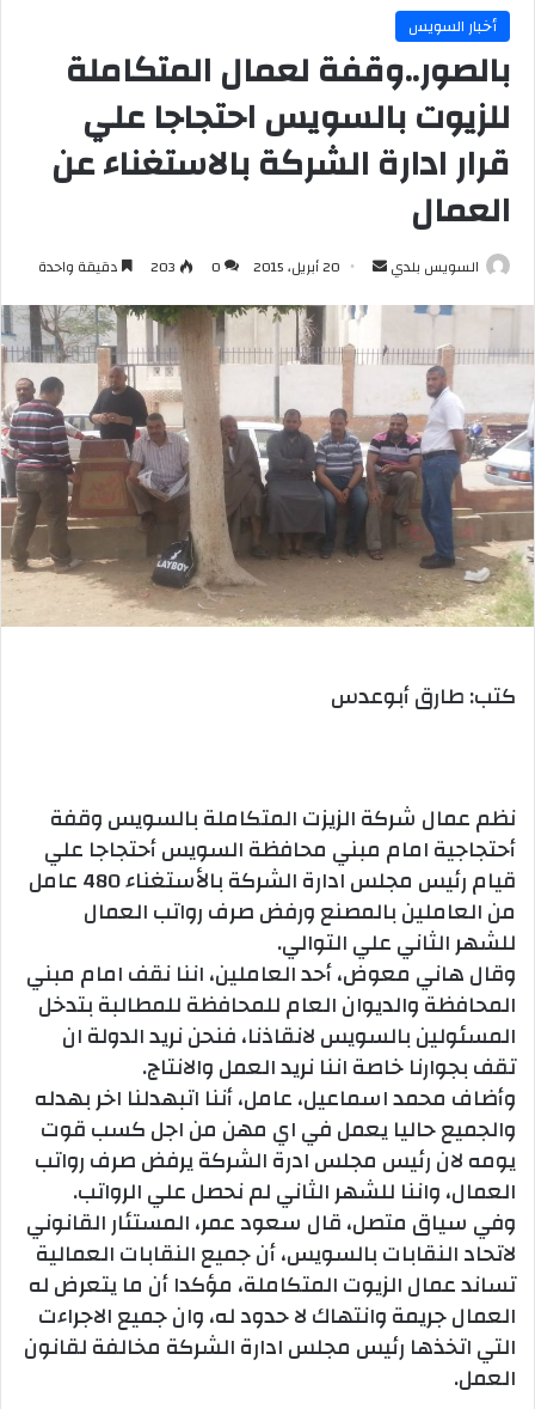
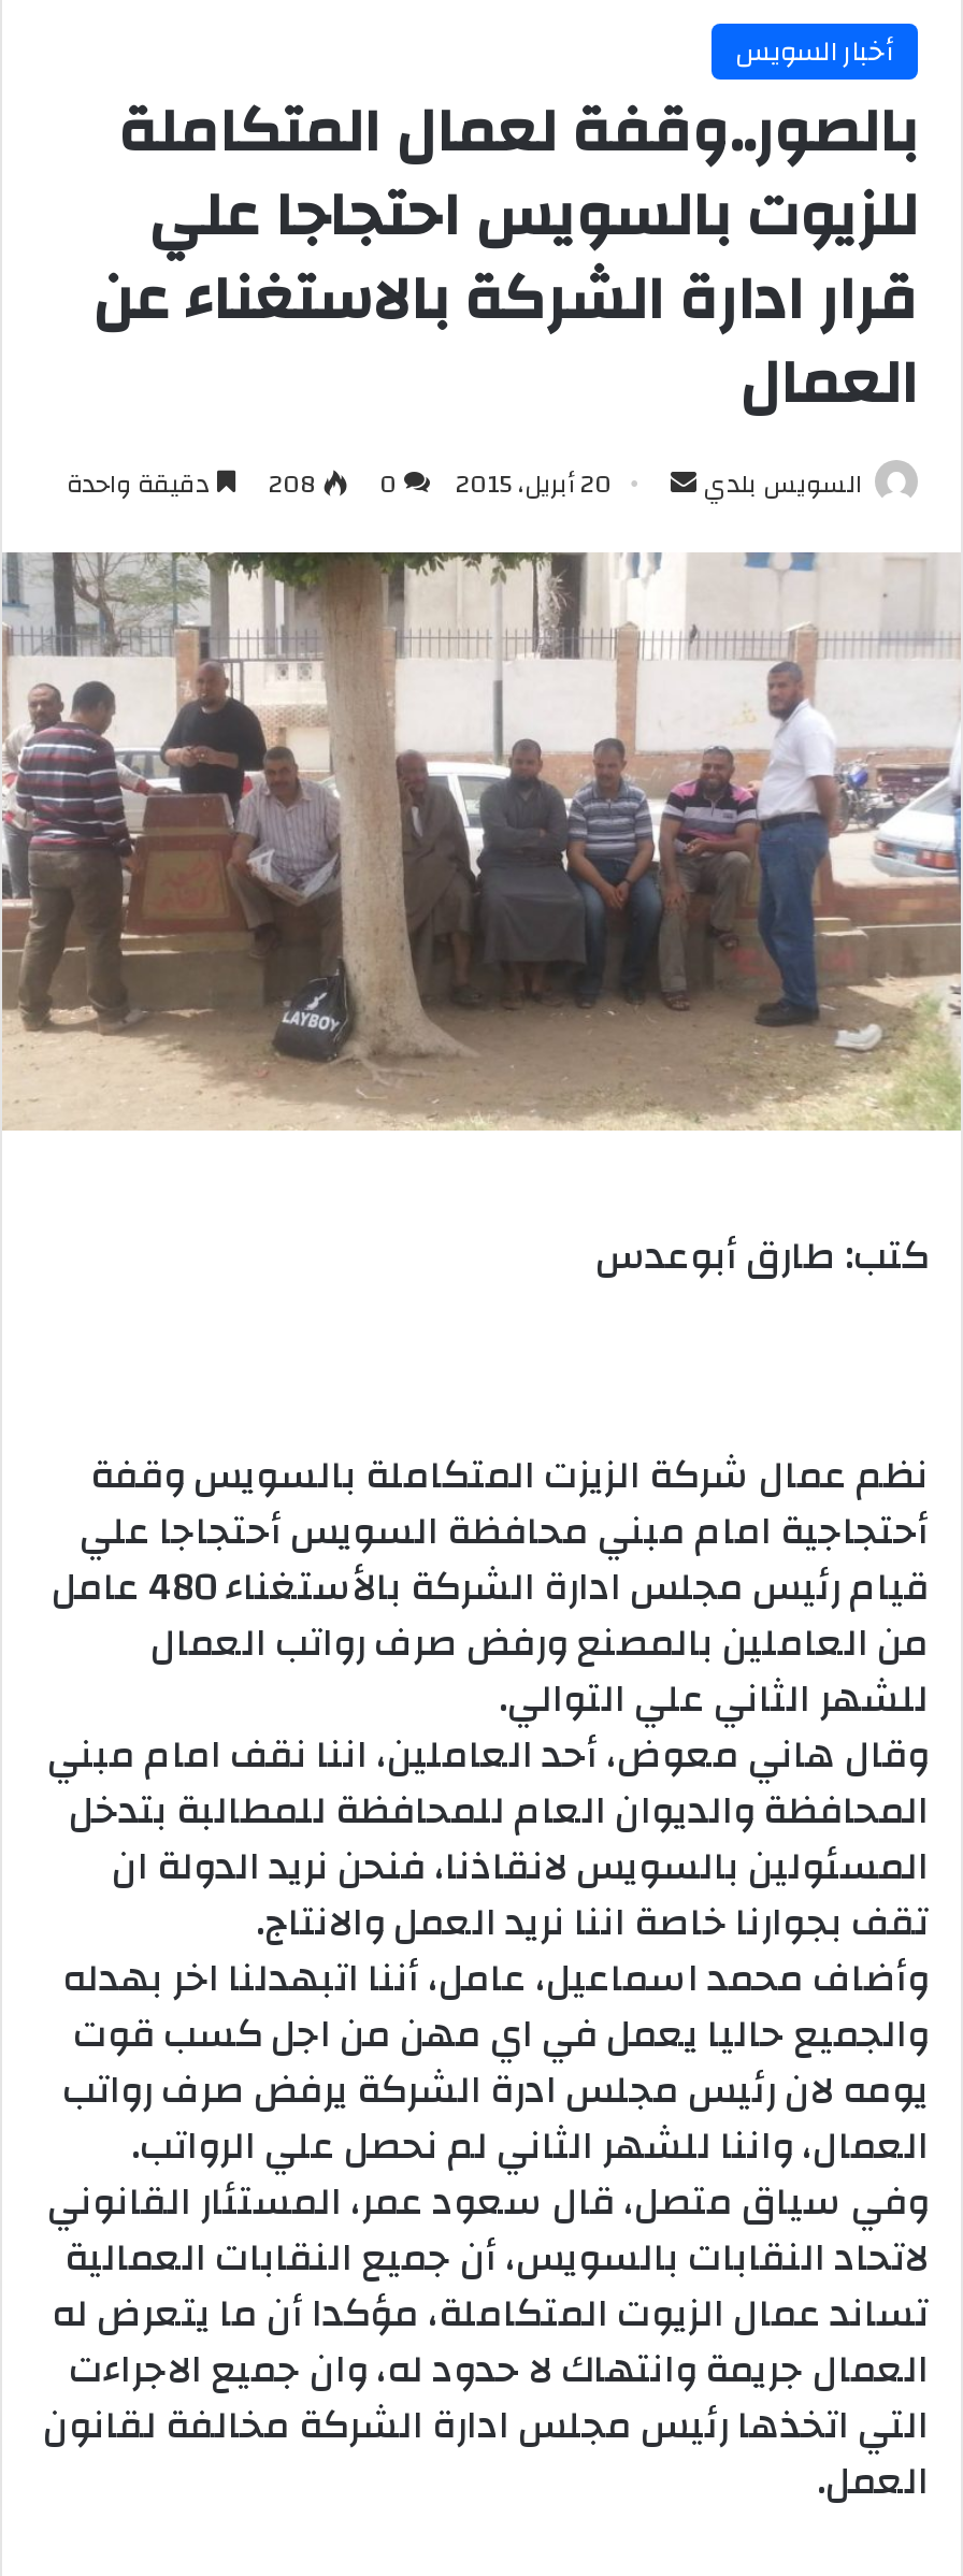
[38,254,221,280] 0 203 دقيقة واحدة -> [67,461,398,508] 0 208 دقيقة واحدة

